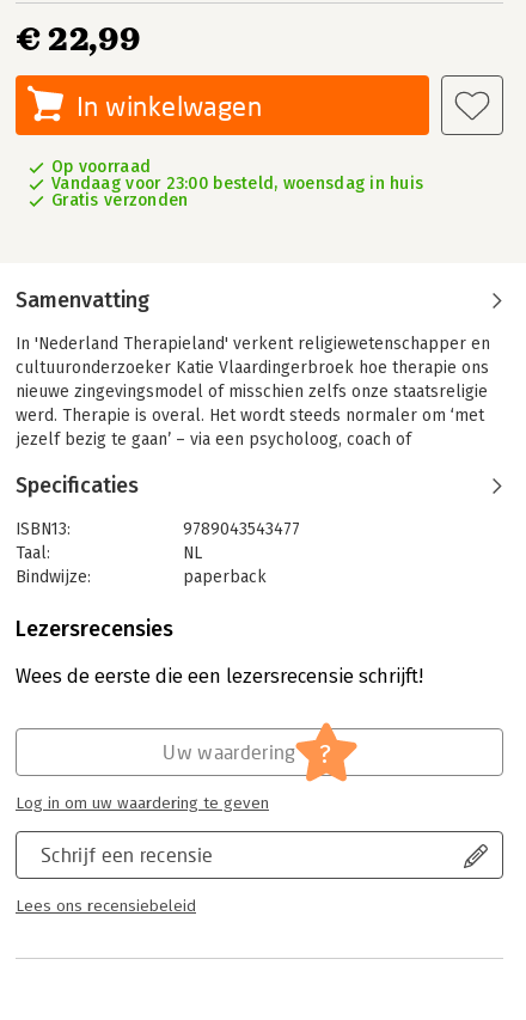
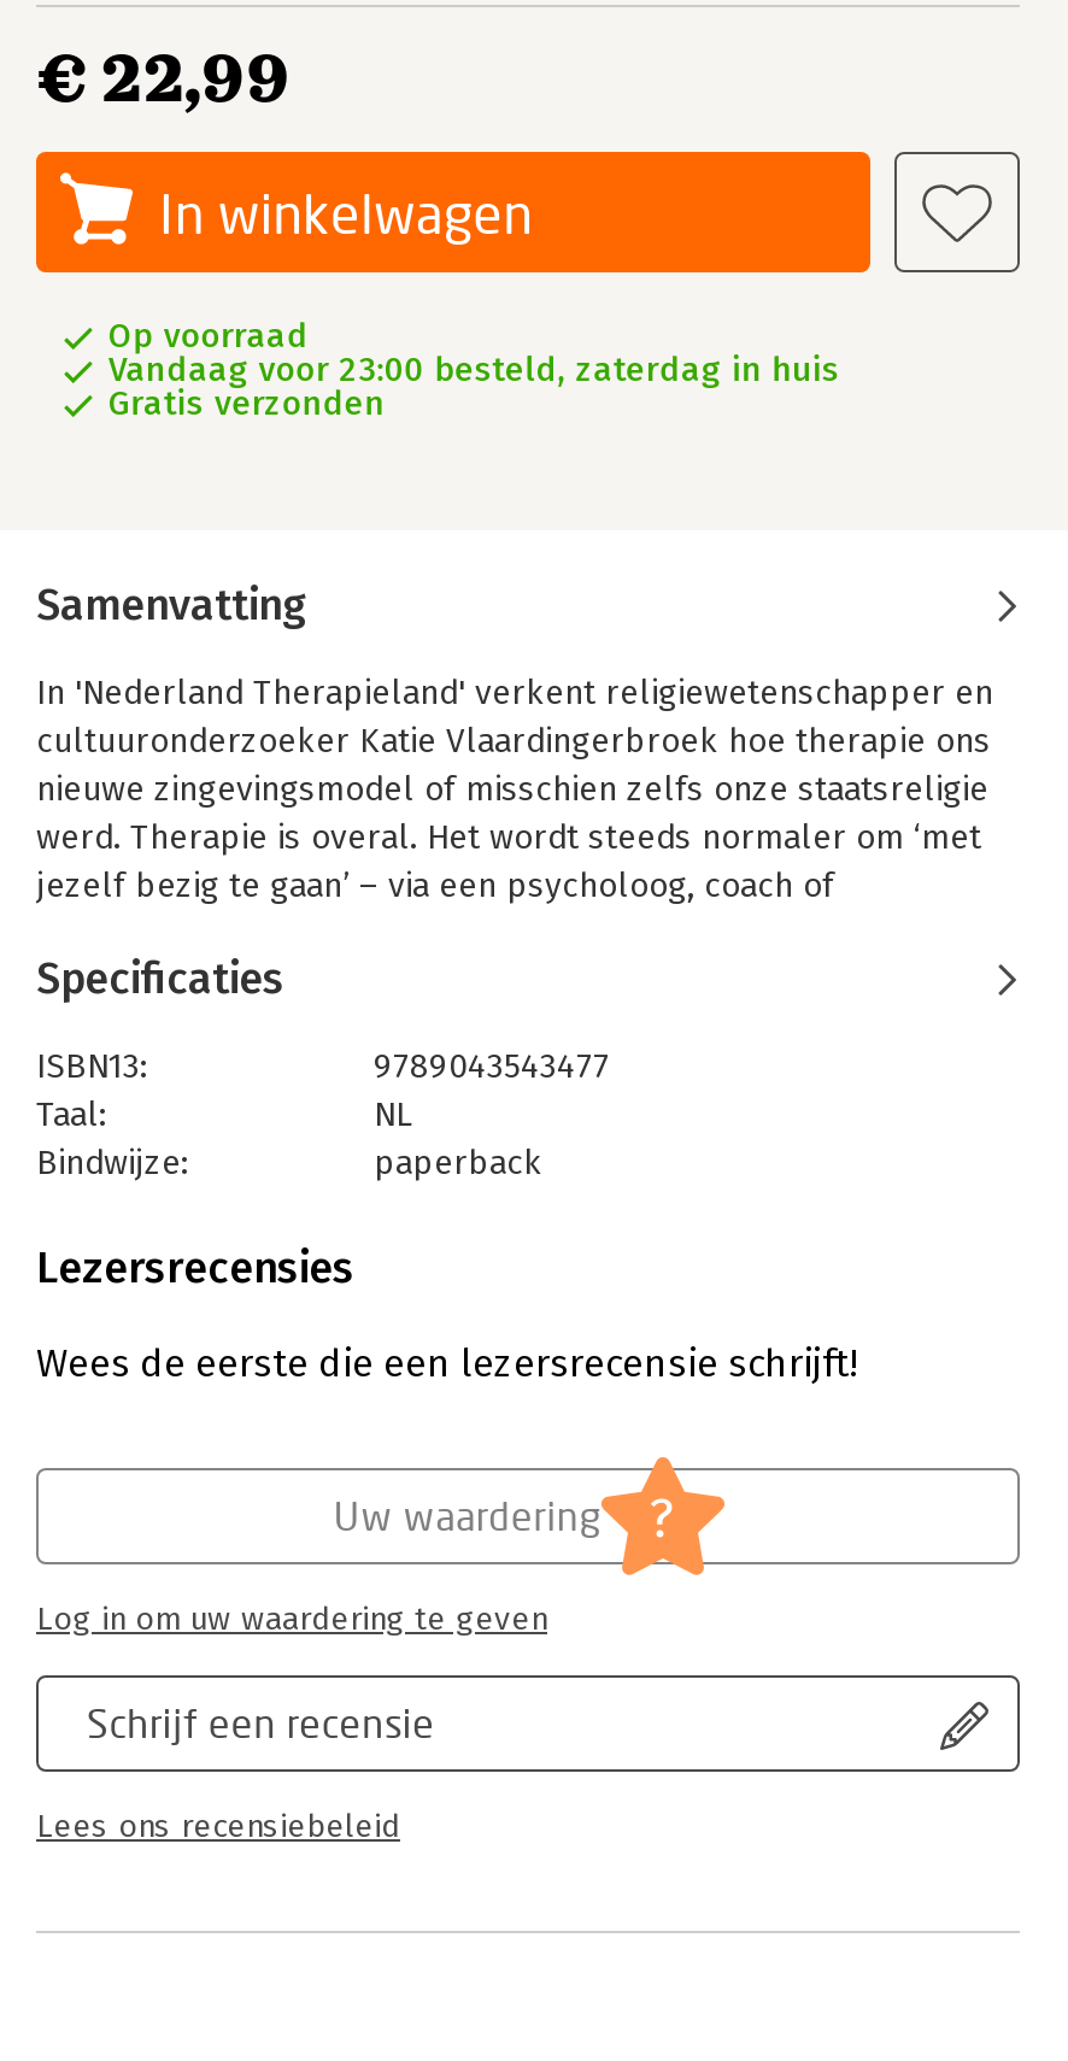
[51,173,424,194] Vandaag voor 23:00 besteld, woensdag in huis -> [108,350,840,391] Vandaag voor 23:00 besteld, zaterdag in huis

